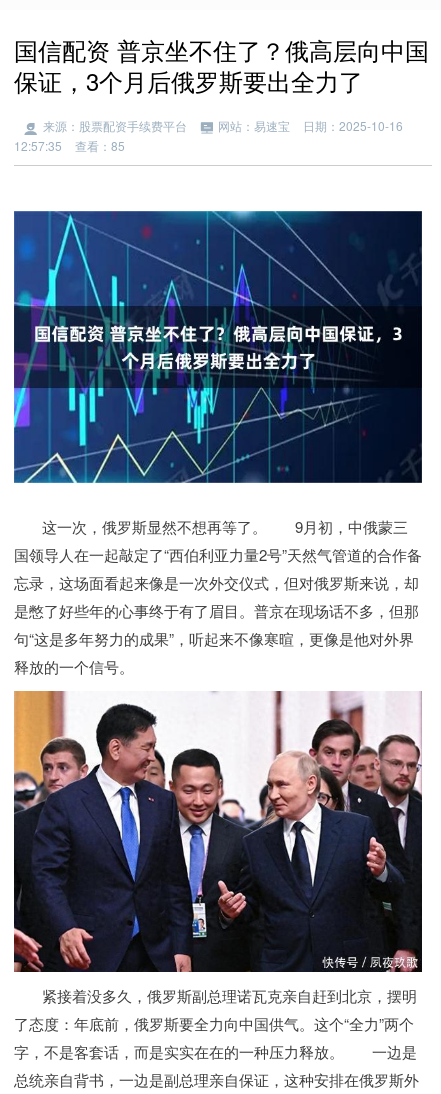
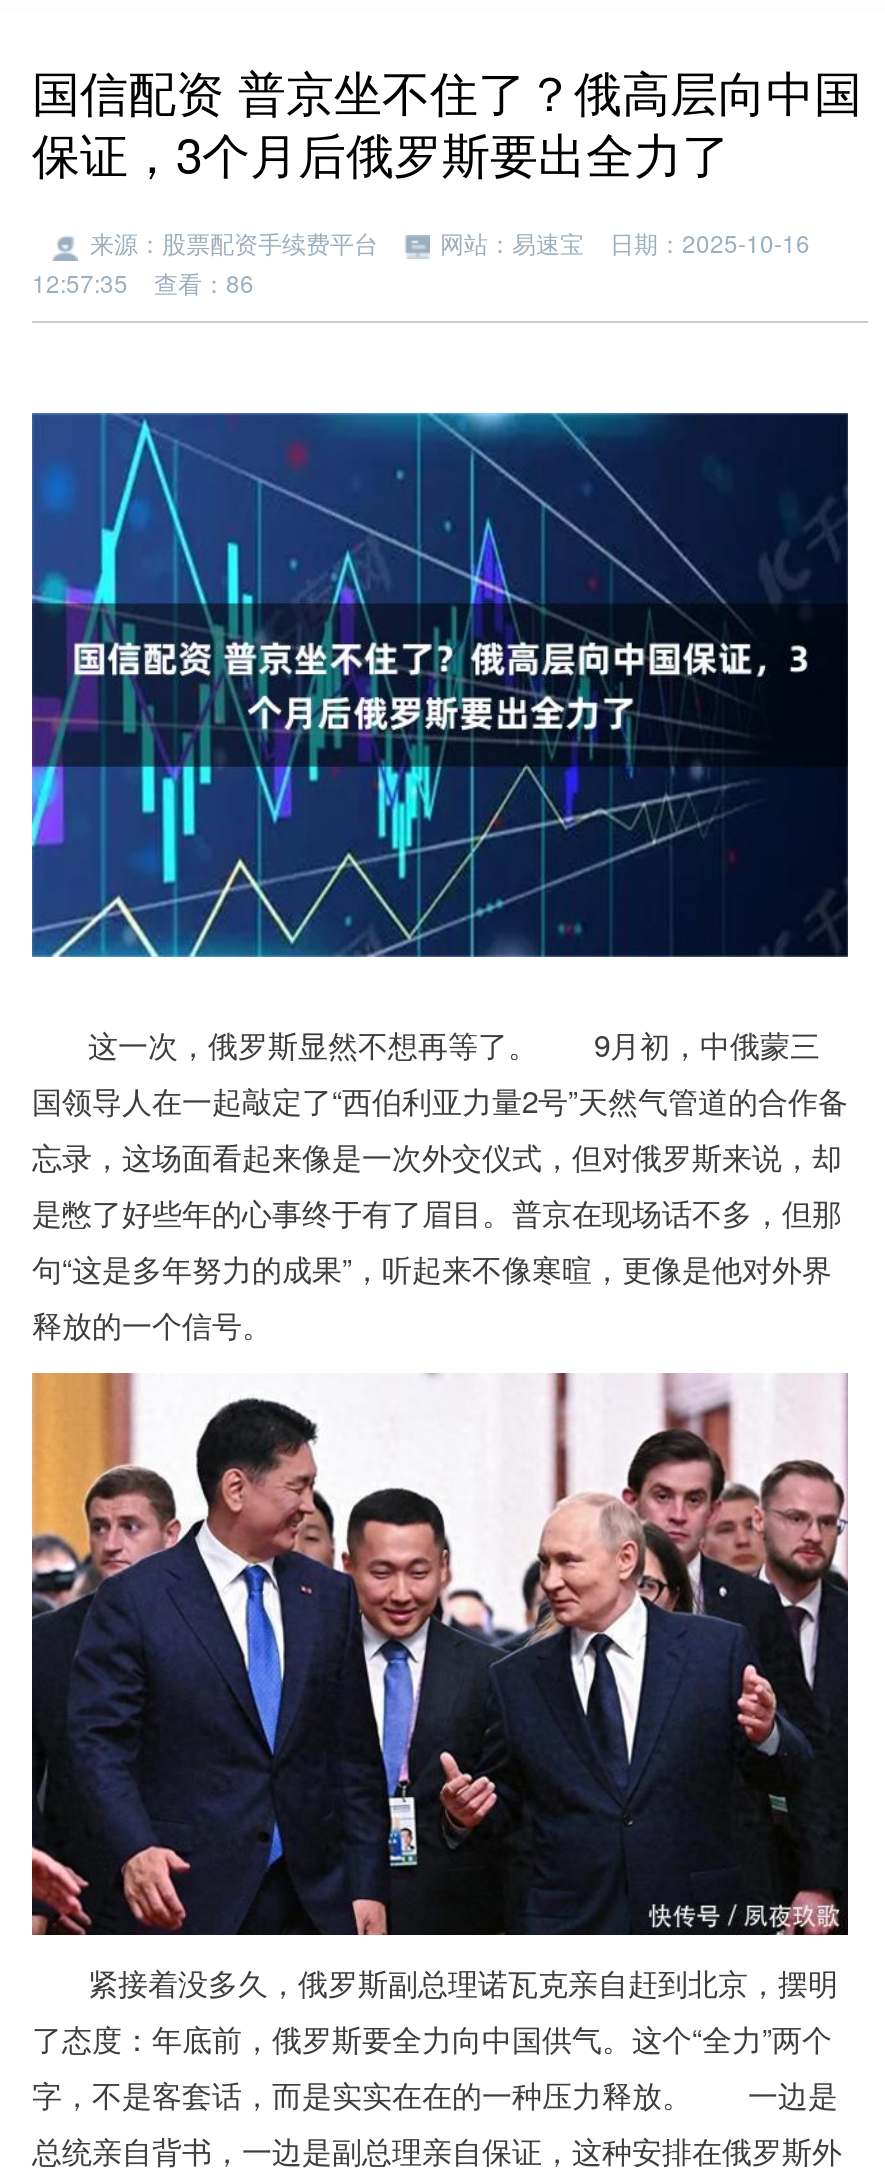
[14,137,125,154] 12:57:35 查看：85 -> [32,265,254,299] 12:57:35 查看：86

